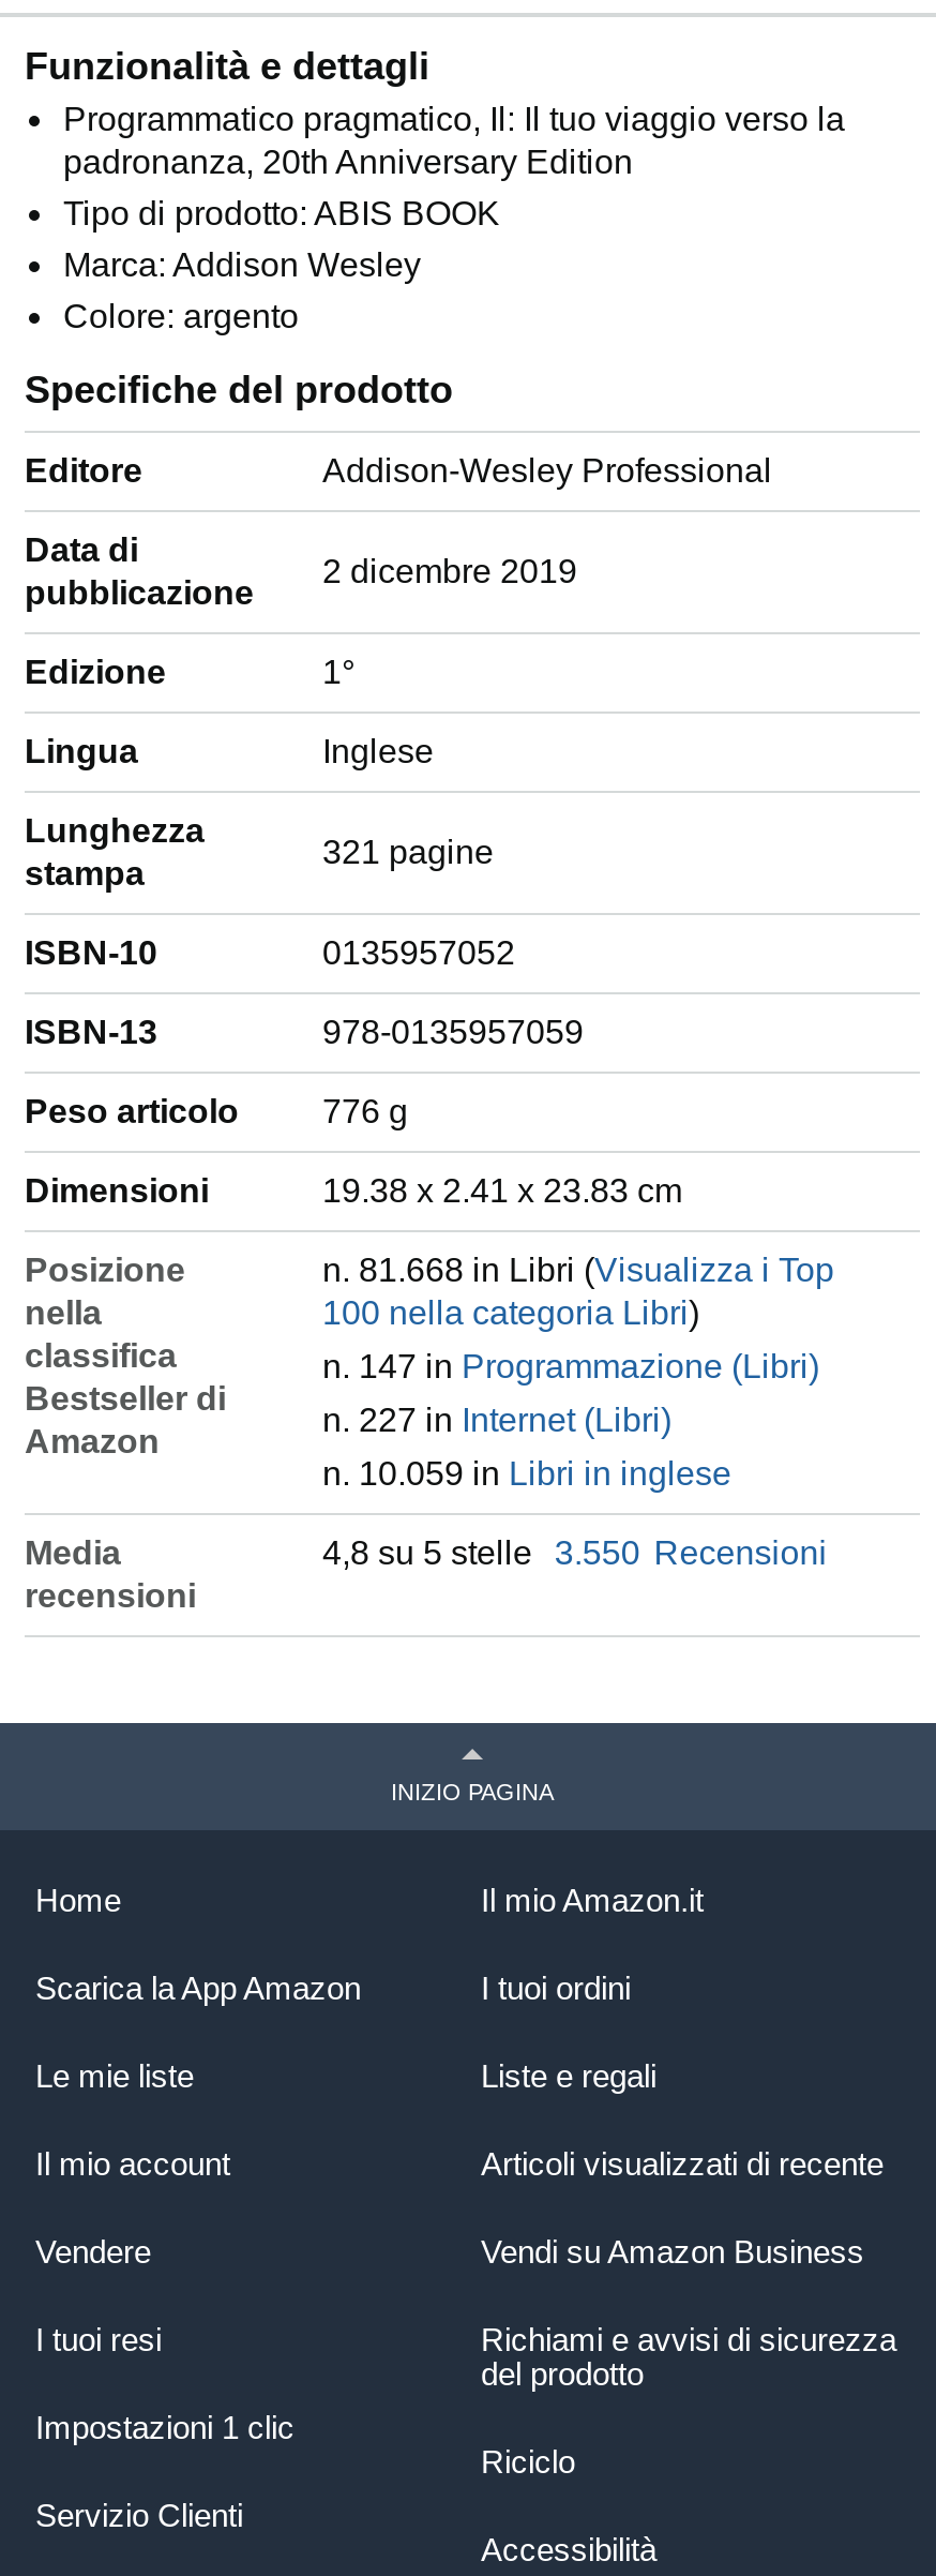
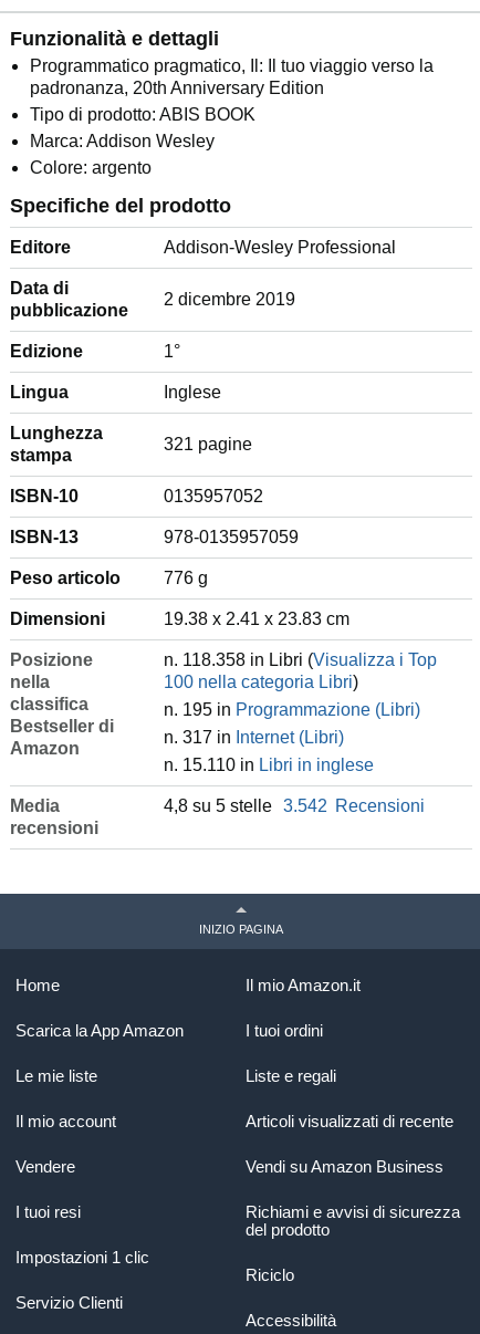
[322,1252,834,1288] n. 81.668 in Libri (Visualizza i Top -> [164,650,437,669] n. 118.358 in Libri (Visualizza i Top
[322,1348,819,1384] n. 147 in Programmazione (Libri) -> [164,700,420,719] n. 195 in Programmazione (Libri)
[322,1402,671,1438] n. 227 in Internet (Libri) -> [164,728,344,747] n. 317 in Internet (Libri)
[322,1455,731,1492] n. 10.059 in Libri in inglese -> [164,755,374,774] n. 15.110 in Libri in inglese
[322,1534,827,1571] 4,8 su 5 stelle 3.550 Recensioni -> [164,796,424,815] 4,8 su 5 stelle 3.542 Recensioni

